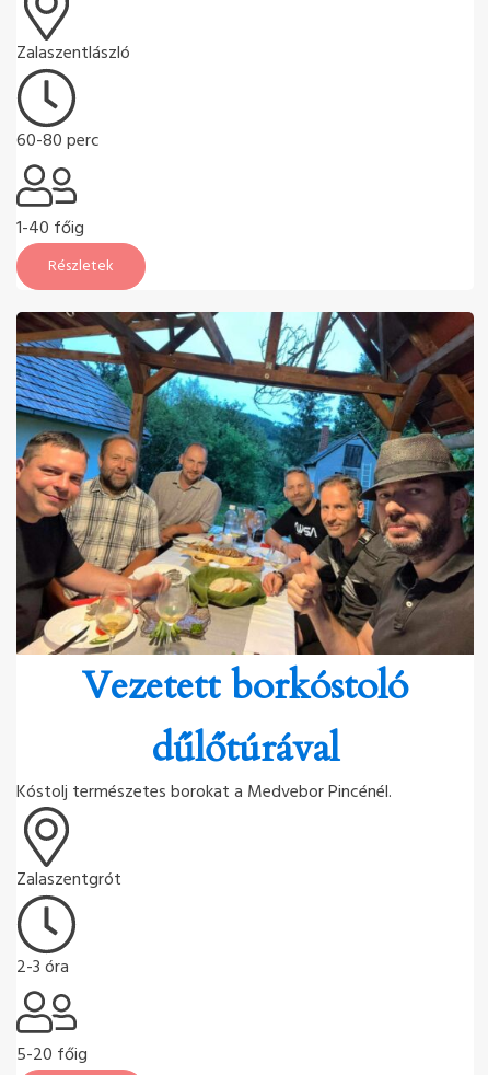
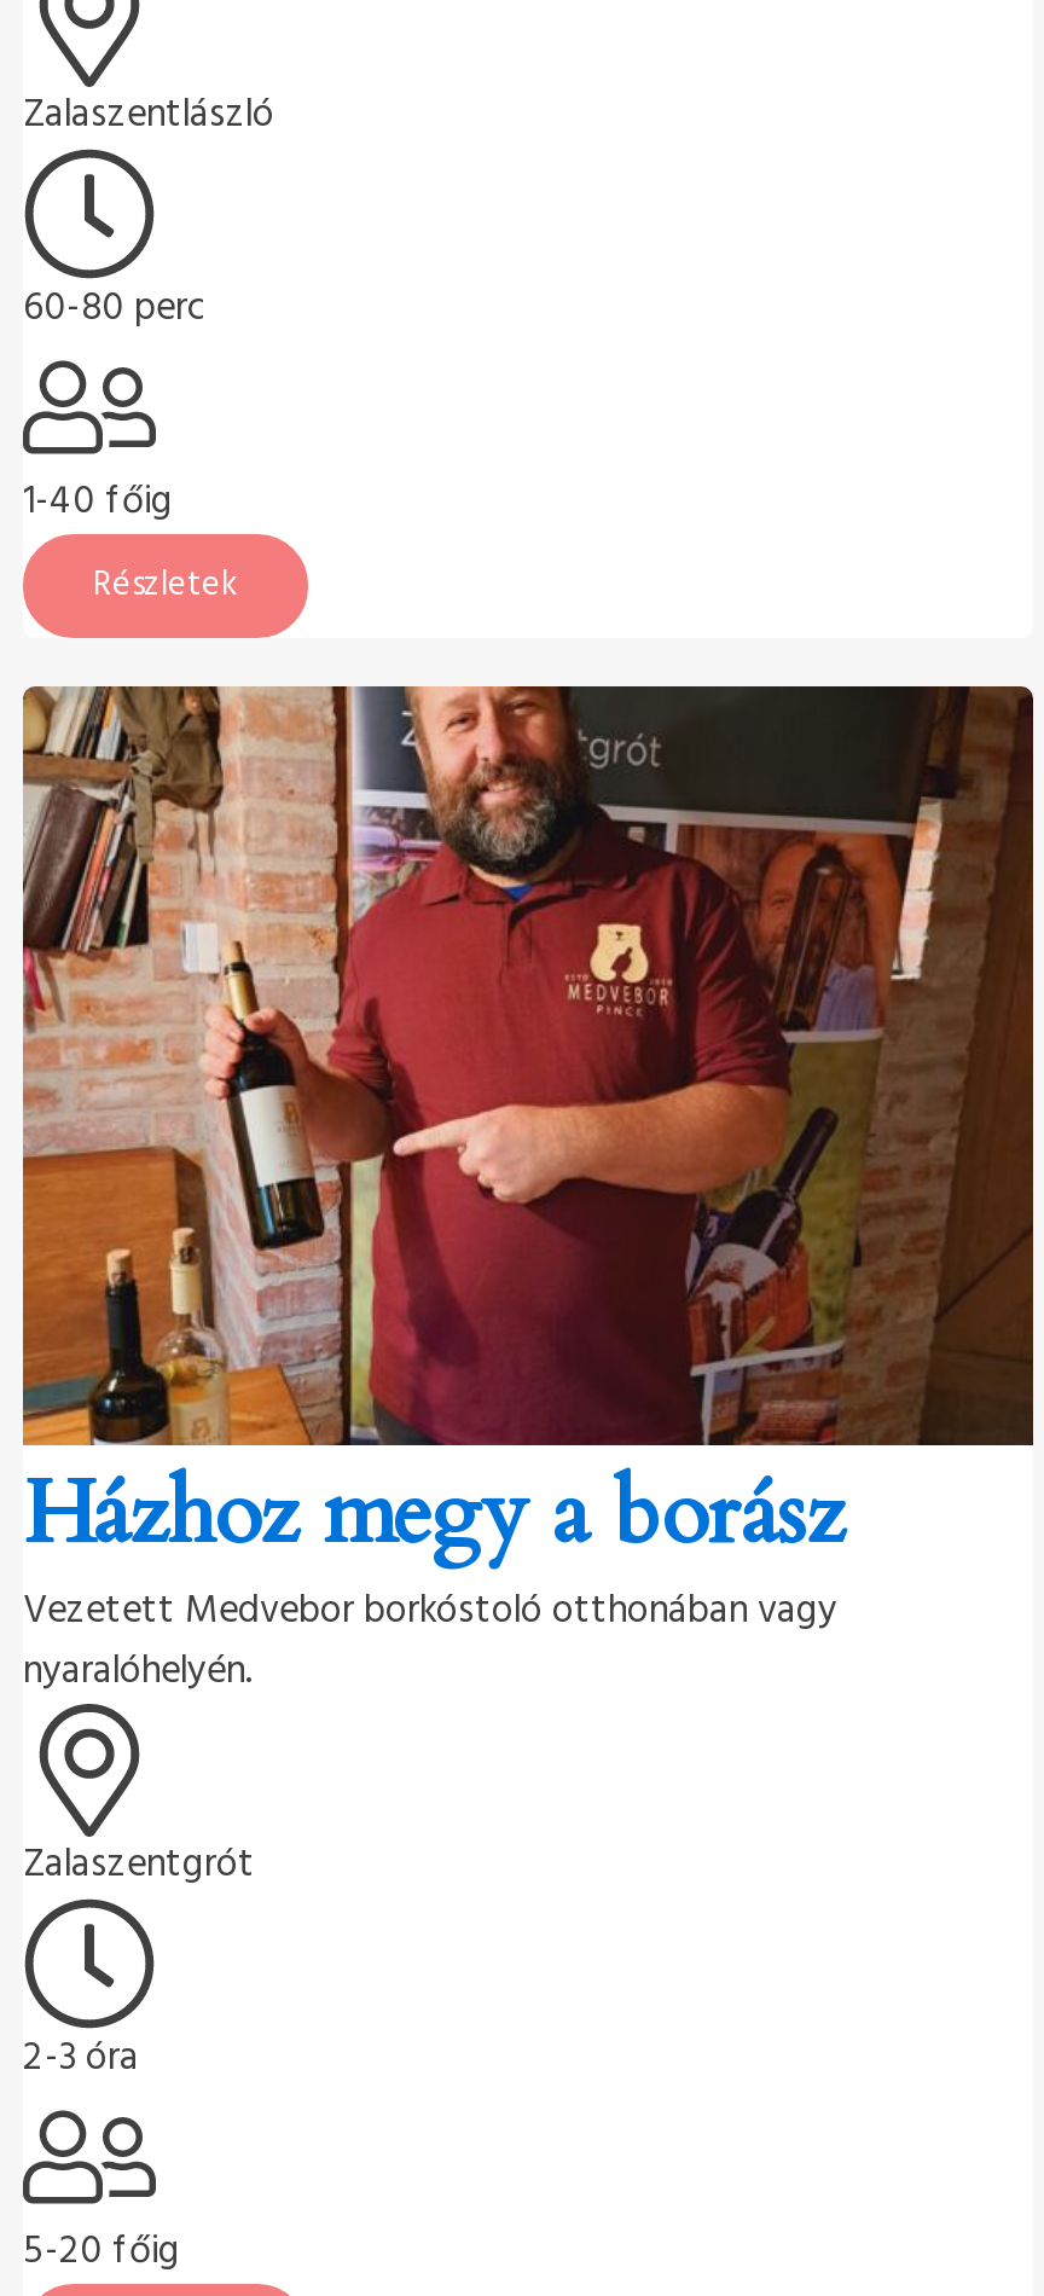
[15,311,475,807] [image] | Vezetett borkóstoló | dűlőtúrával | Kóstolj természetes borokat a Medvebor Pincénél. -> [21,684,1033,1704] [image] | Házhoz megy a borász | Vezetett Medvebor borkóstoló otthonában vagy | nyaralóhelyén.

